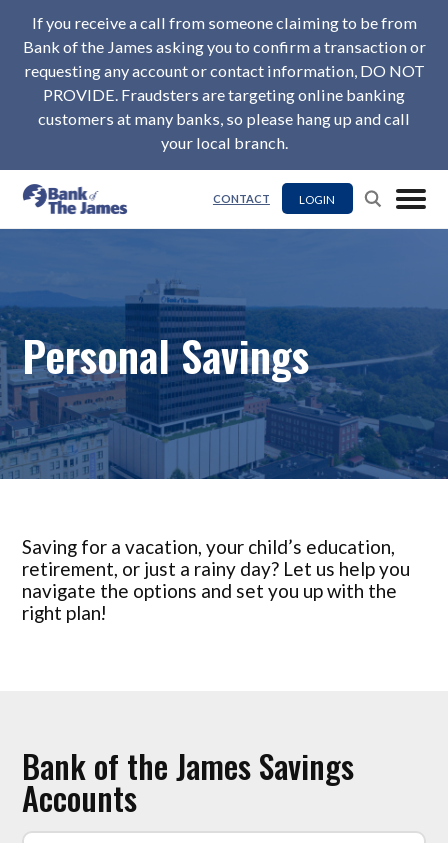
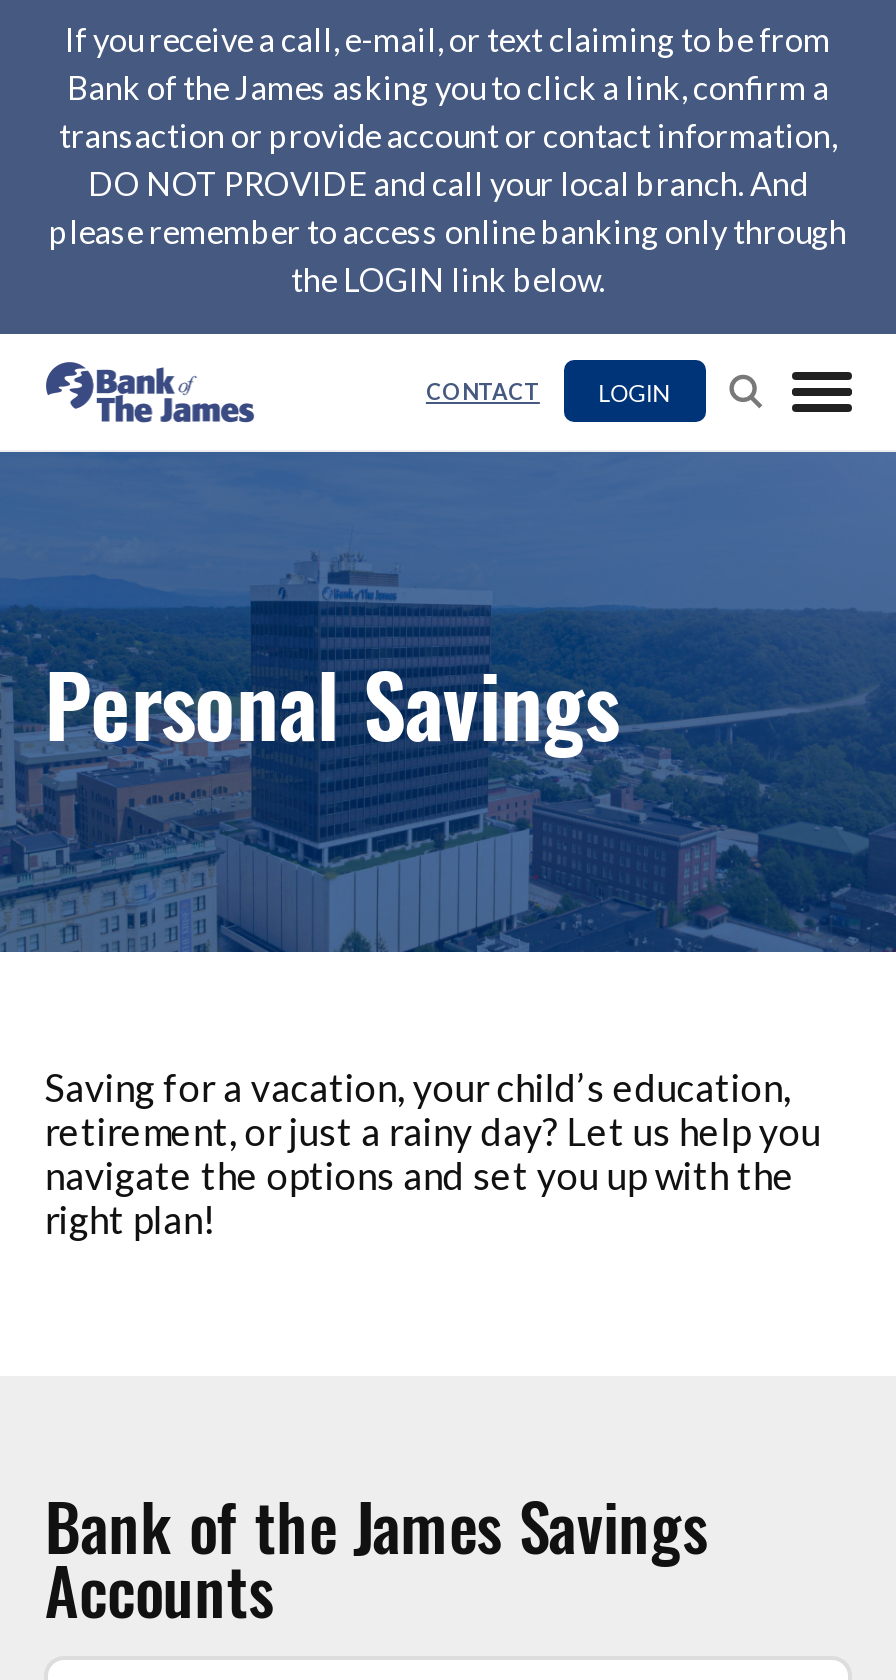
[22,13,425,152] If you receive a call from someone claiming to be from | Bank of the James asking you to confirm a transaction or | requesting any account or contact information, DO NOT | PROVIDE. Fraudsters are targeting online banking | customers at many banks, so please hang up and call | your local branch. -> [49,21,847,299] If you receive a call, e-mail, or text claiming to be from | Bank of the James asking you to click a link, confirm a | transaction or provide account or contact information, | DO NOT PROVIDE and call your local branch. And | please remember to access online banking only through | the LOGIN link below.

